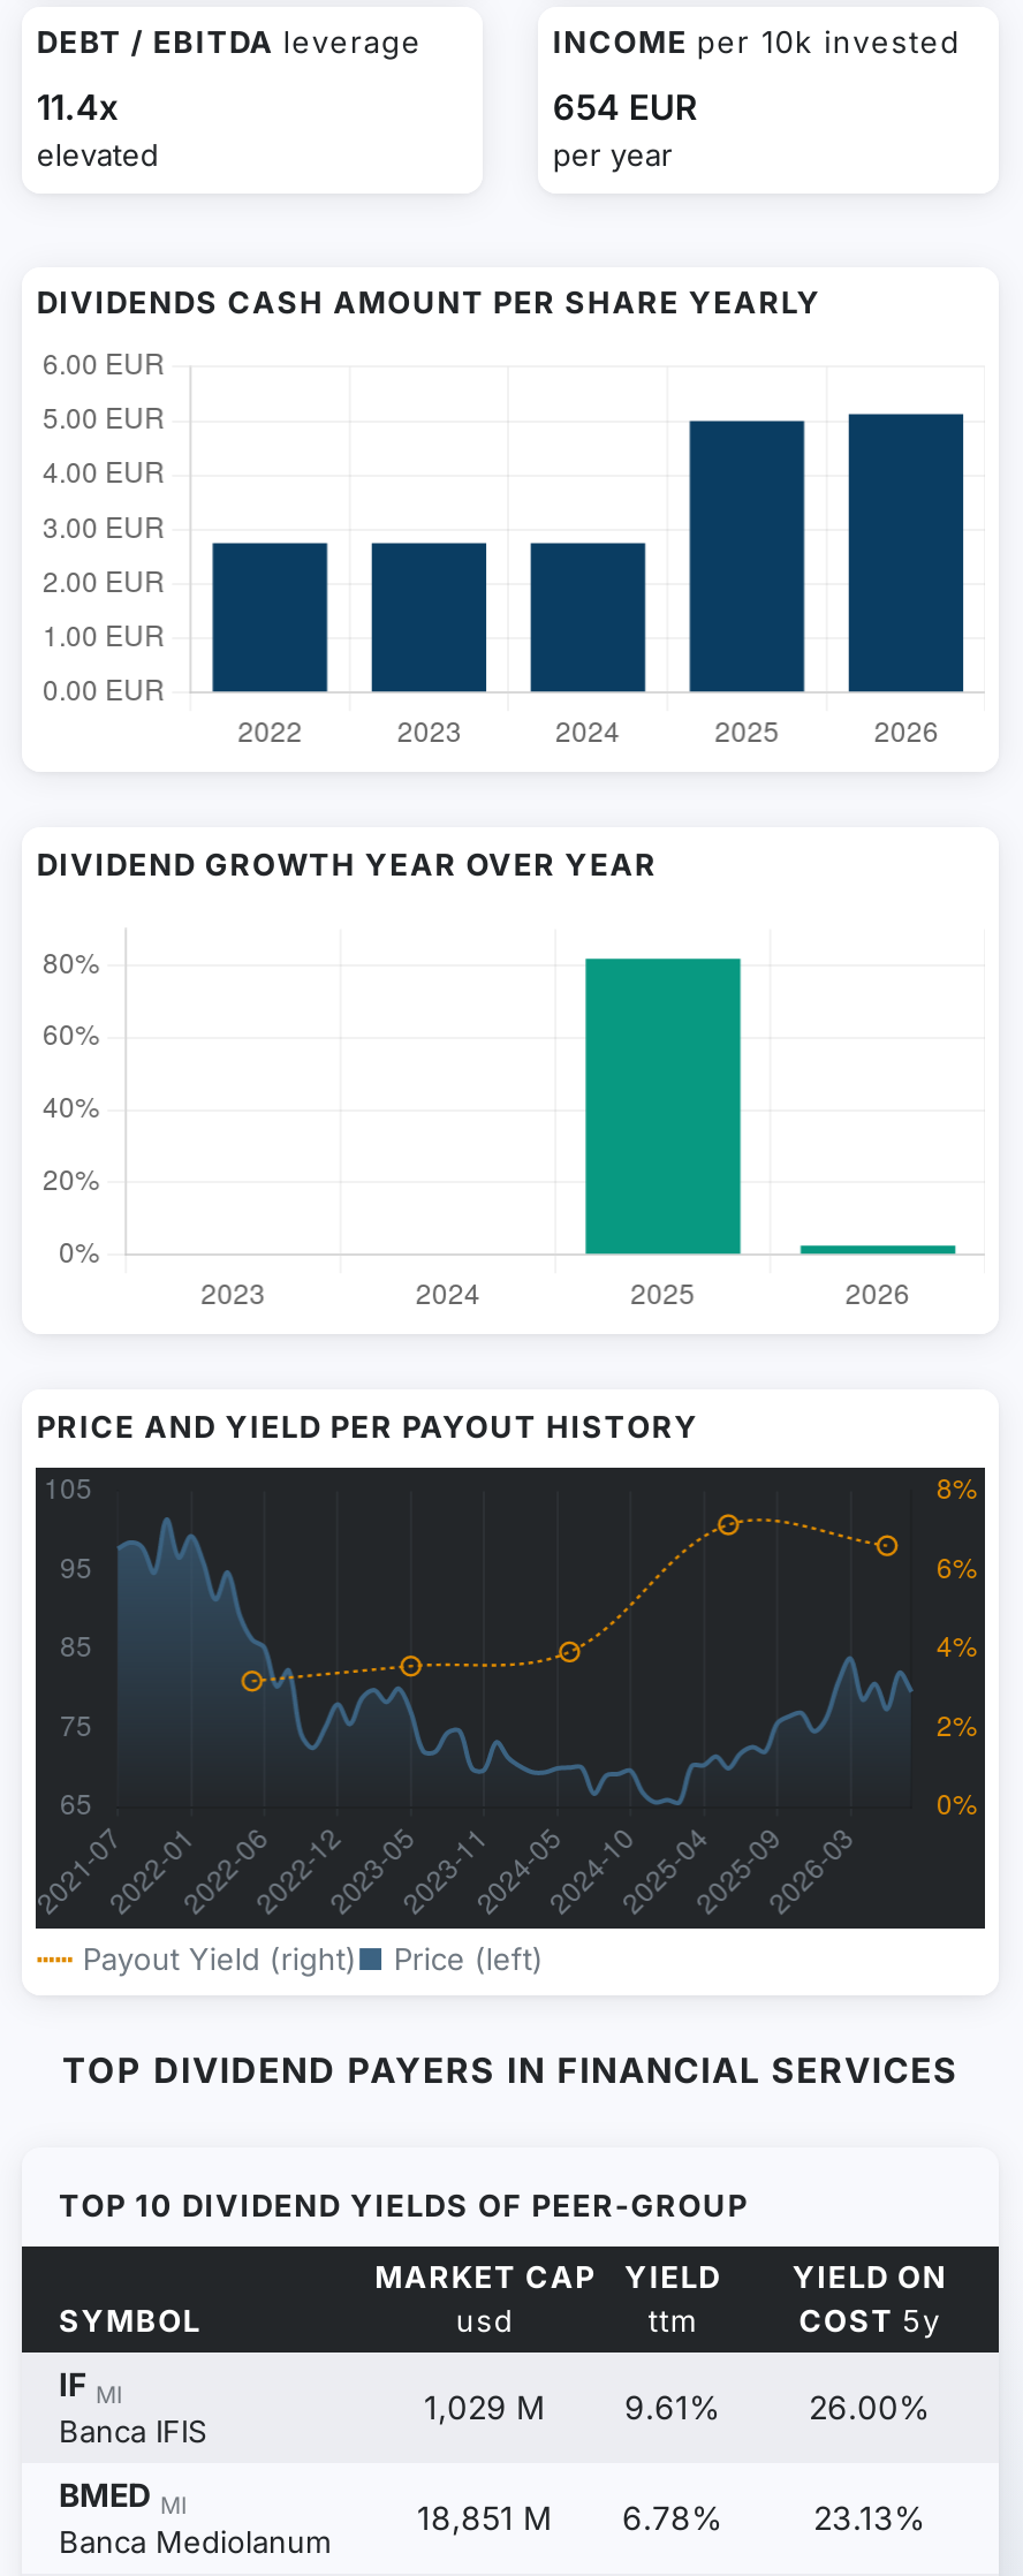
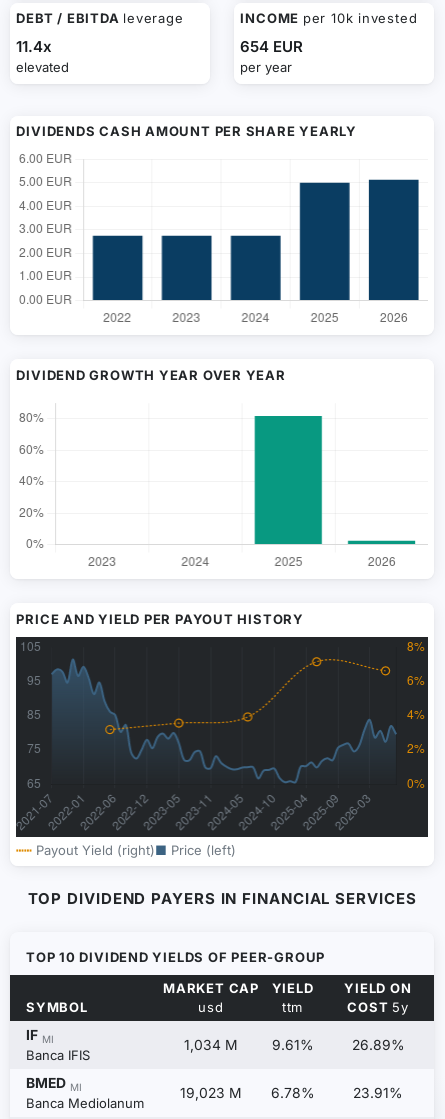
[424,2389,546,2426] 1,029 M -> [184,1037,238,1053] 1,034 M
[809,2389,931,2426] 26.00% -> [351,1037,404,1053] 26.89%
[417,2500,723,2537] 18,851 M 6.78% -> [180,1085,314,1101] 19,023 M 6.78%
[813,2500,926,2537] 23.13% -> [353,1085,403,1101] 23.91%

